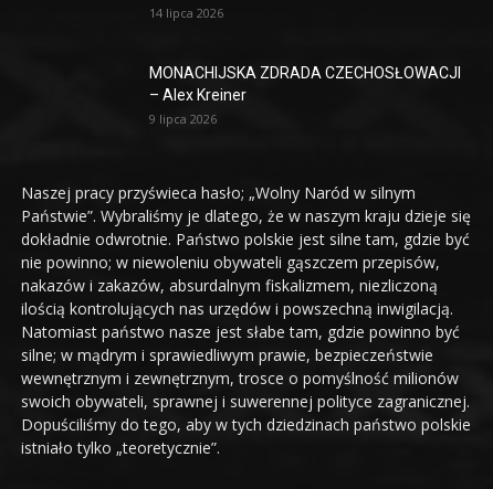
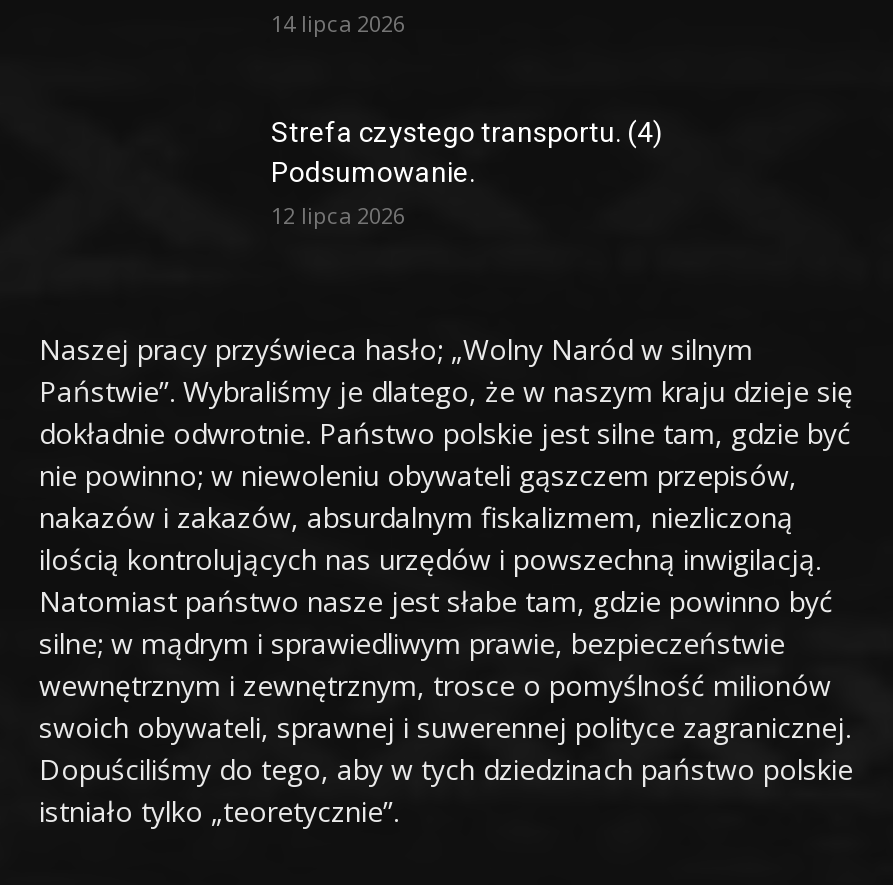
[149,64,461,127] MONACHIJSKA ZDRADA CZECHOSŁOWACJI | – Alex Kreiner | 9 lipca 2026 -> [271,116,663,230] Strefa czystego transportu. (4) | Podsumowanie. | 12 lipca 2026

